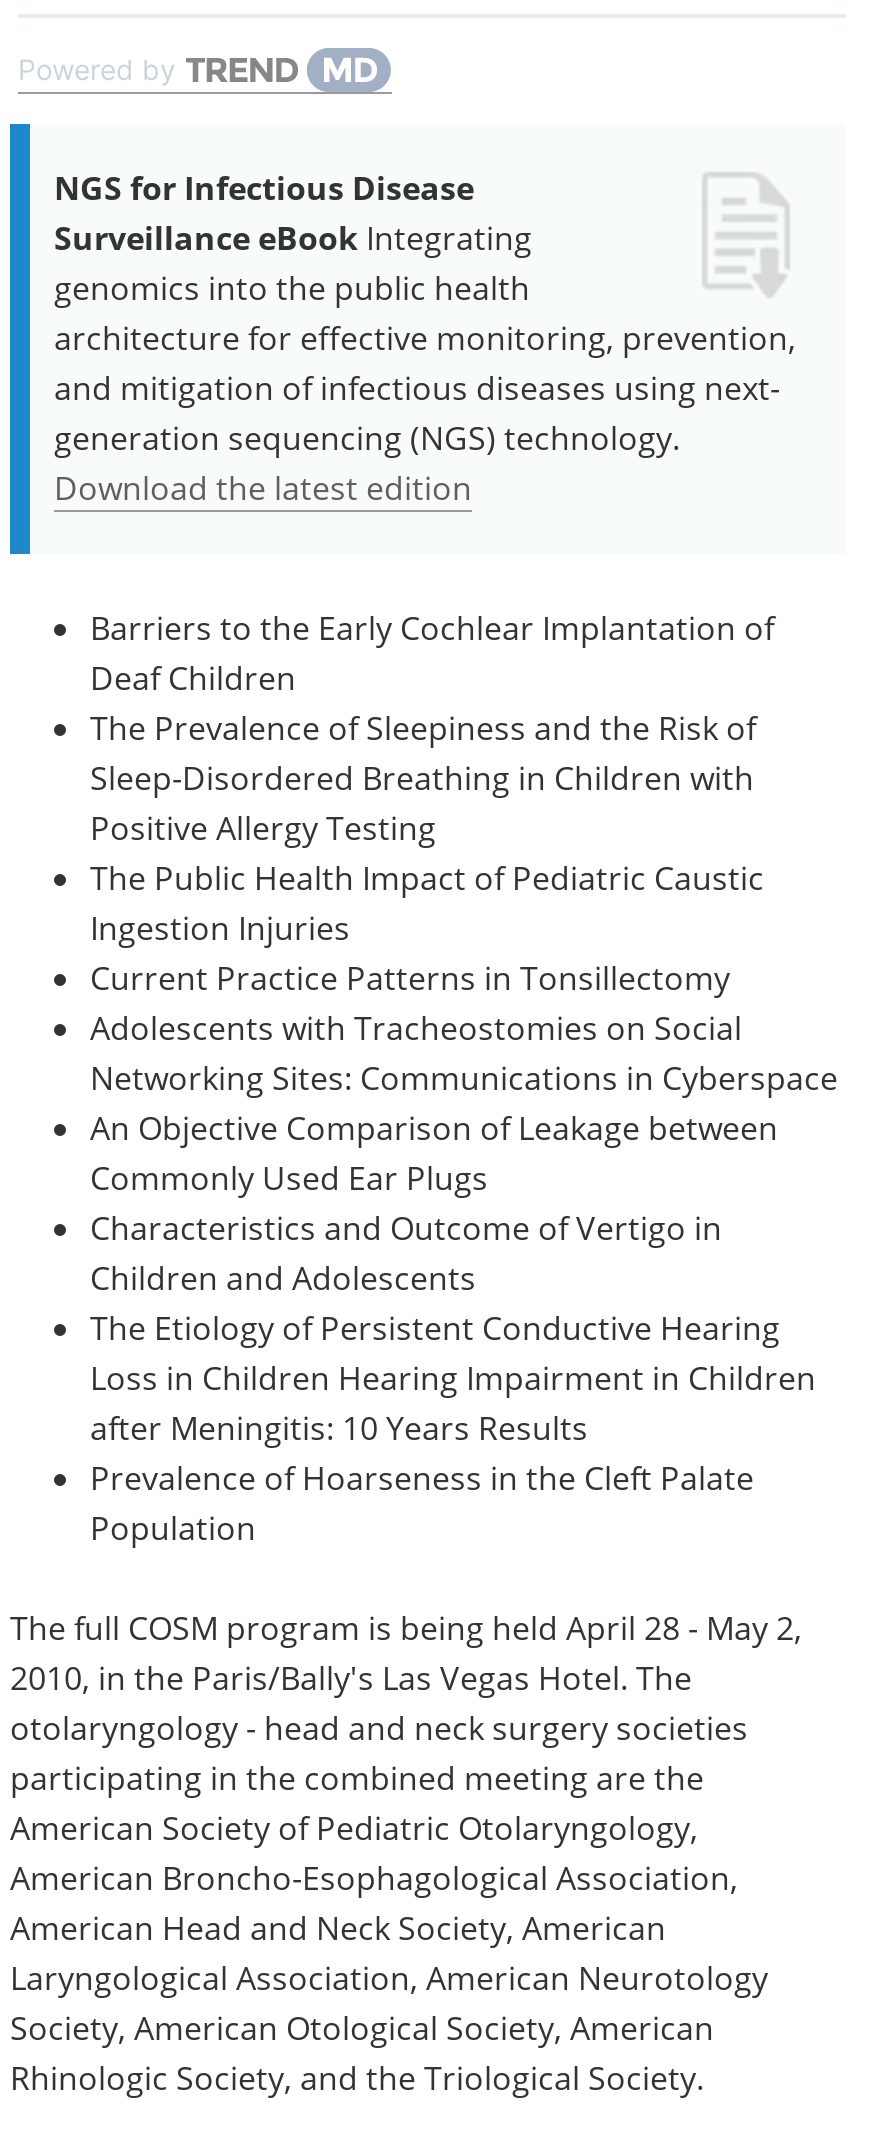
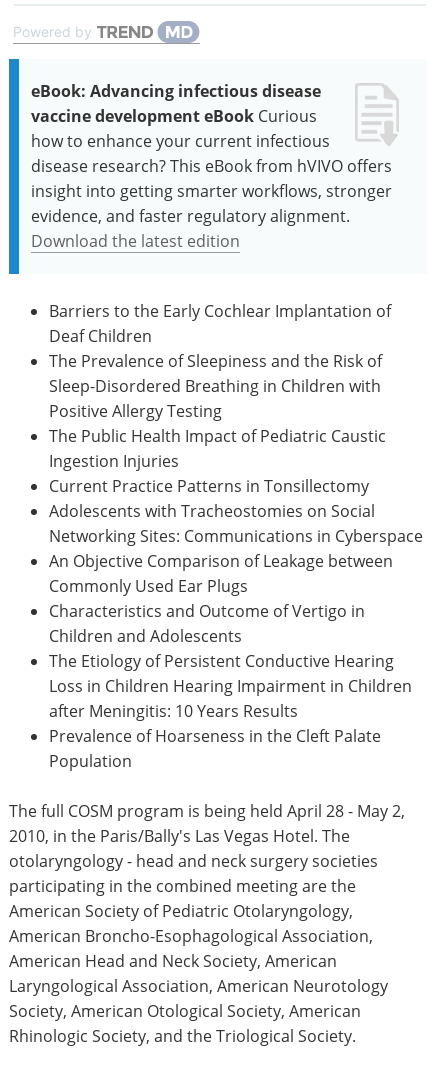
[54,166,796,460] NGS for Infectious Disease | Surveillance eBook Integrating | genomics into the public health | architecture for effective monitoring, prevention, | and mitigation of infectious diseases using next- | generation sequencing (NGS) technology. -> [31,80,392,227] eBook: Advancing infectious disease | vaccine development eBook Curious | how to enhance your current infectious | disease research? This eBook from hVIVO offers | insight into getting smarter workflows, stronger | evidence, and faster regulatory alignment.

